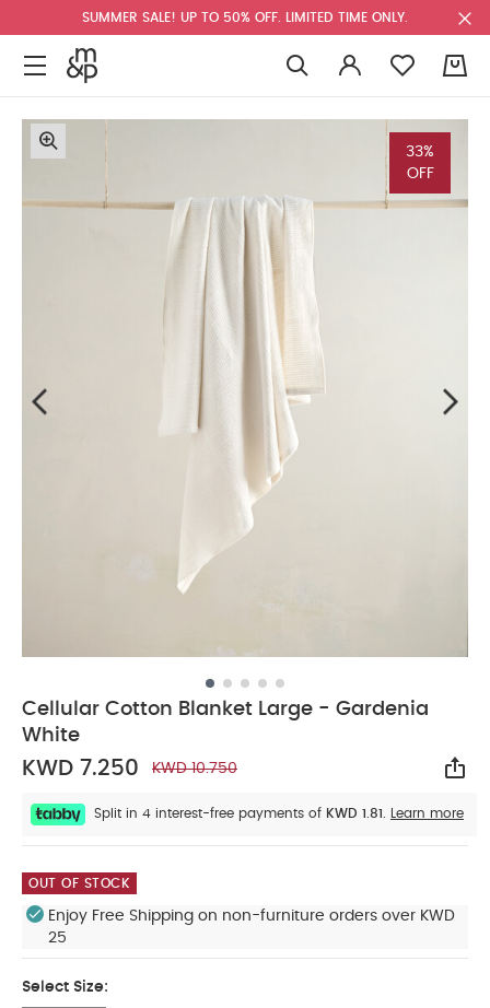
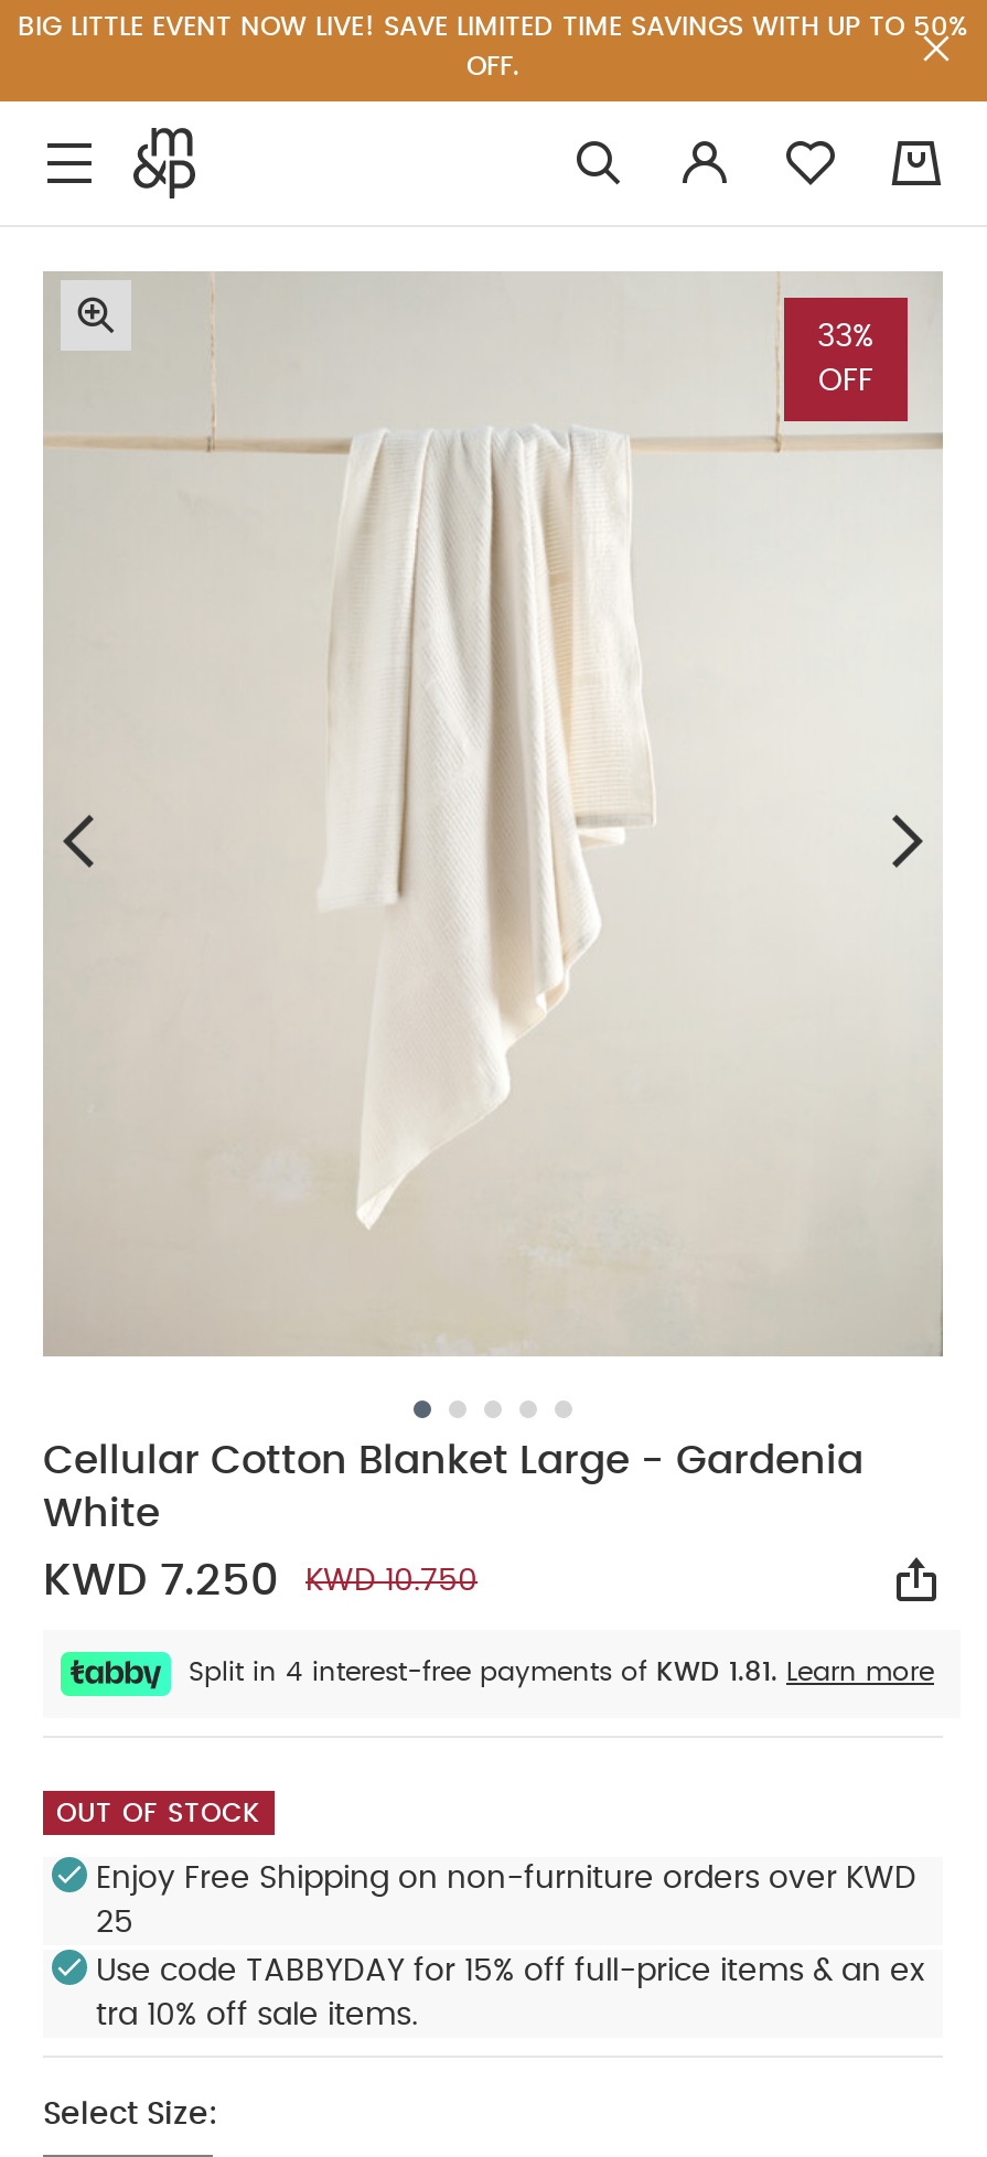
[82,11,408,24] SUMMER SALE! UP TO 50% OFF. LIMITED TIME ONLY. -> [18,13,968,79] BIG LITTLE EVENT NOW LIVE! SAVE LIMITED TIME SAVINGS WITH UP TO 50% | OFF.
none -> [96,1956,925,2031] Use code TABBYDAY for 15% off full-price items & an ex | tra 10% off sale items.

